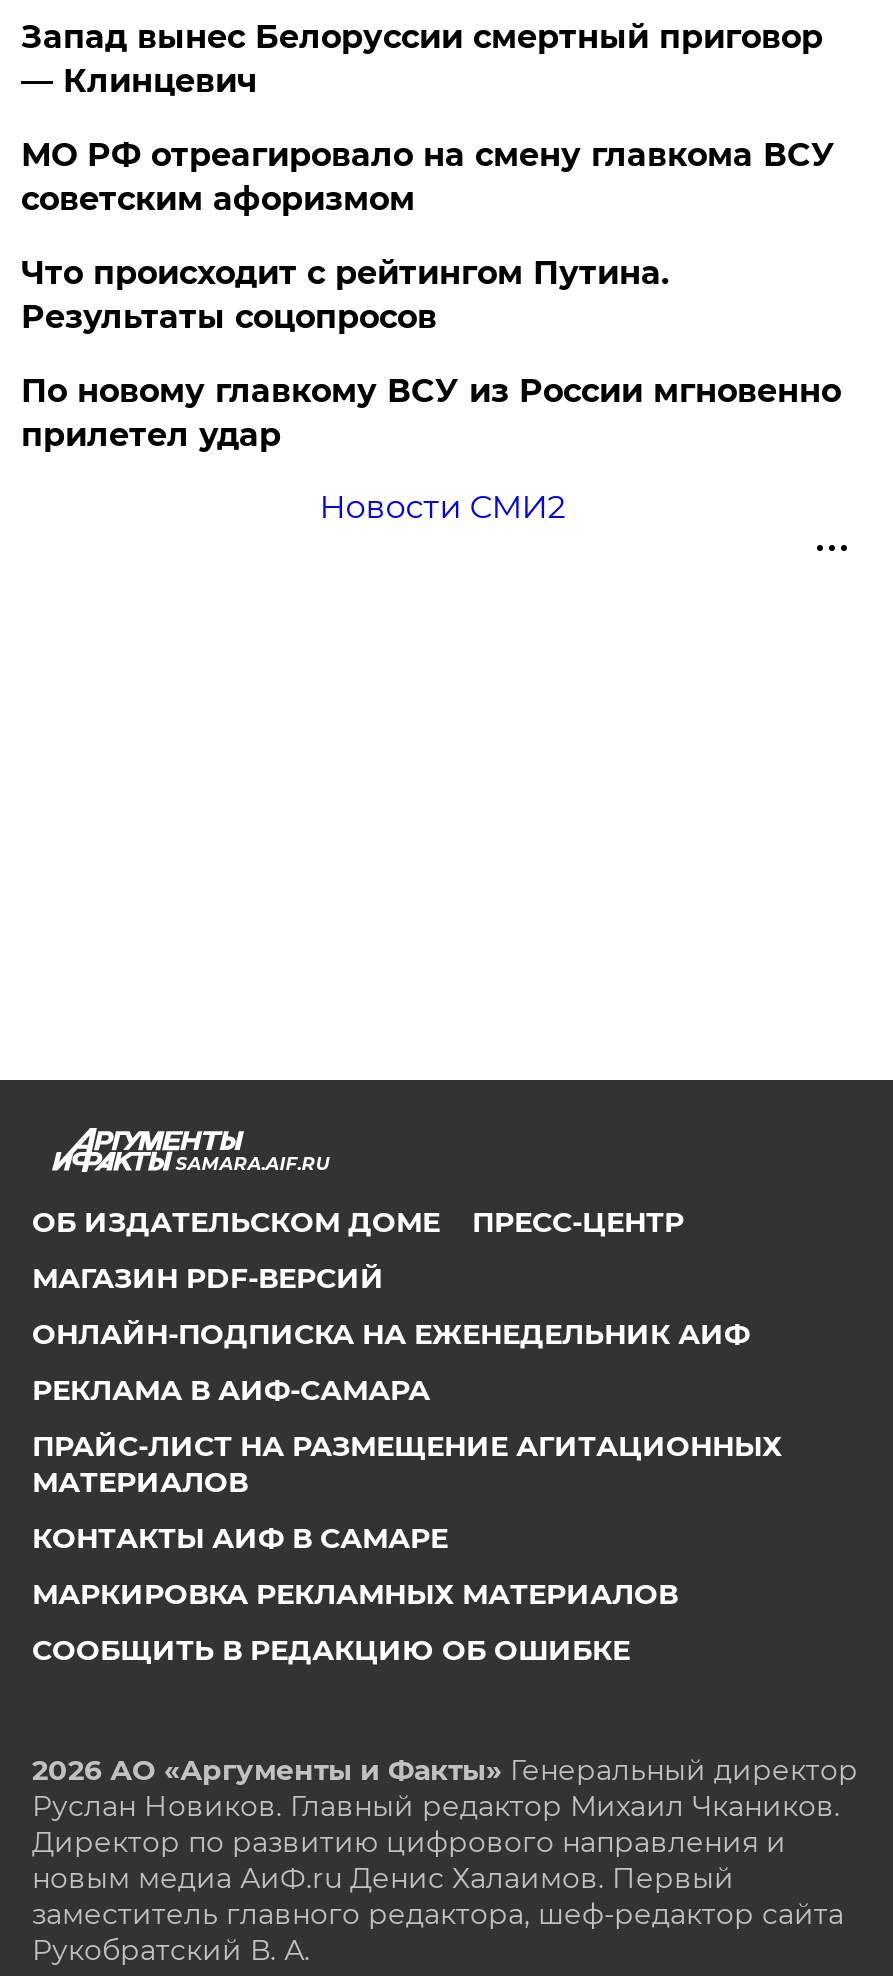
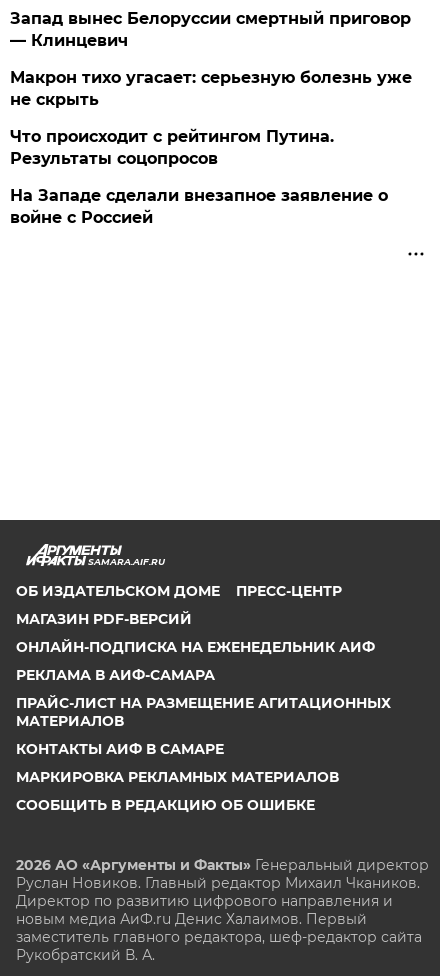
[21,136,835,218] МО РФ отреагировало на смену главкома ВСУ | советским афоризмом -> [10,68,412,109] Макрон тихо угасает: серьезную болезнь уже | не скрыть
[21,372,841,526] По новому главкому ВСУ из России мгновенно | прилетел удар | Новости СМИ2 -> [10,186,388,227] На Западе сделали внезапное заявление о | войне с Россией

